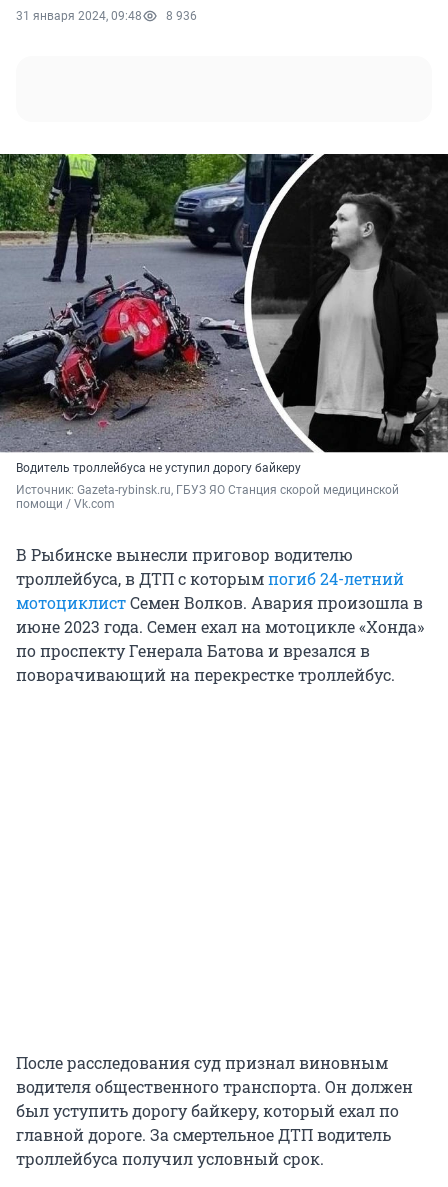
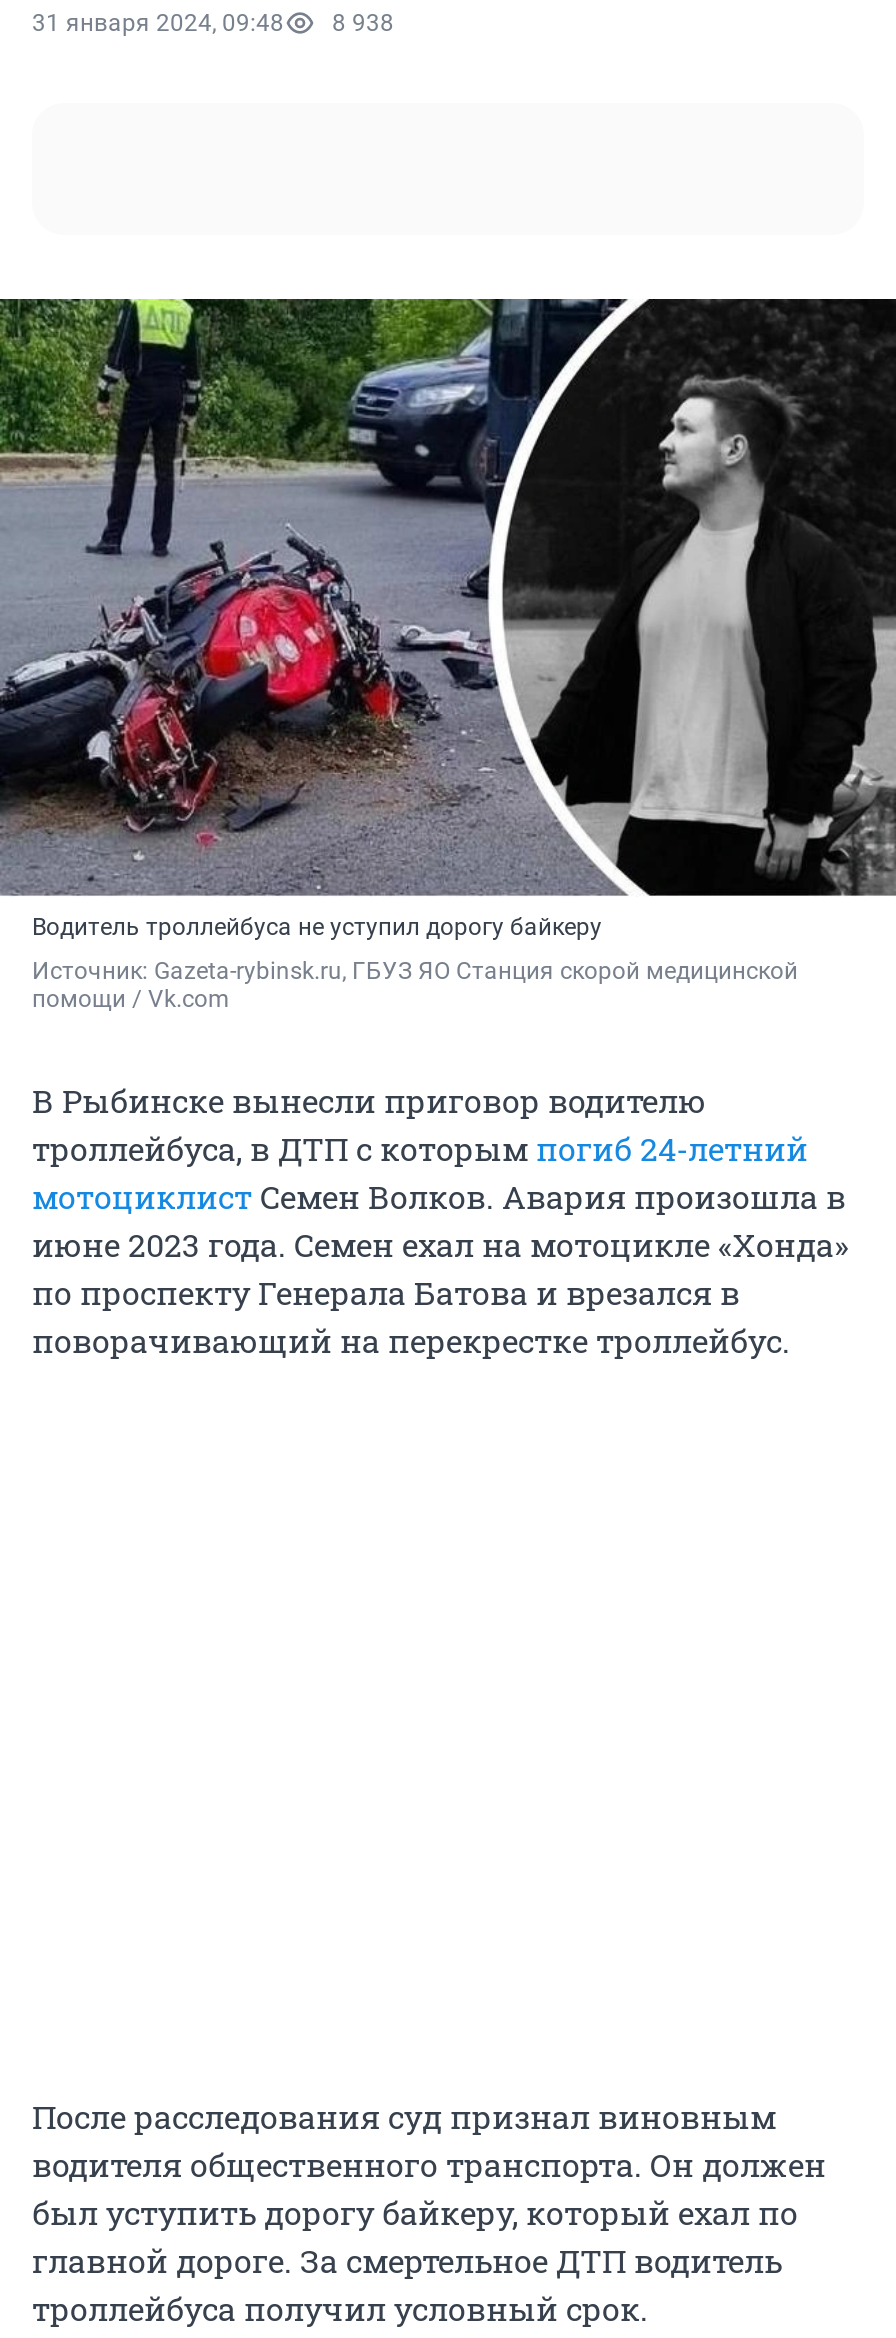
[16,9,197,23] 31 января 2024, 09:48 8 936 -> [32,9,394,37] 31 января 2024, 09:48 8 938

